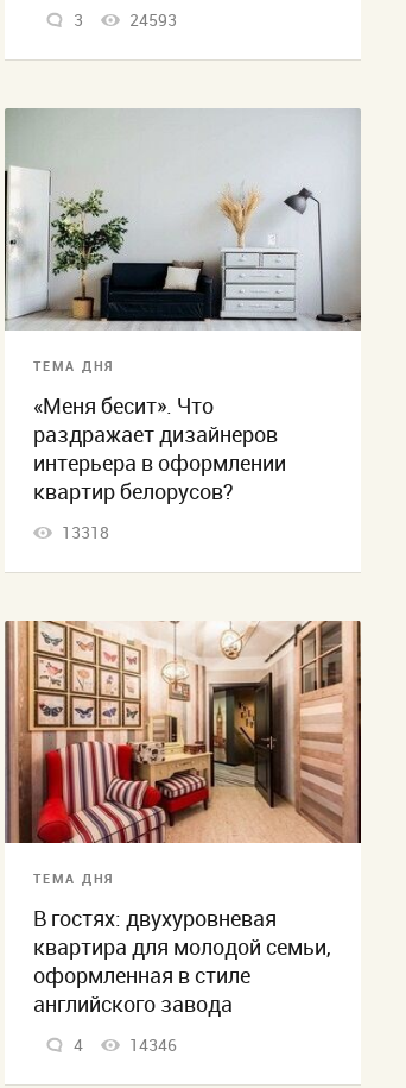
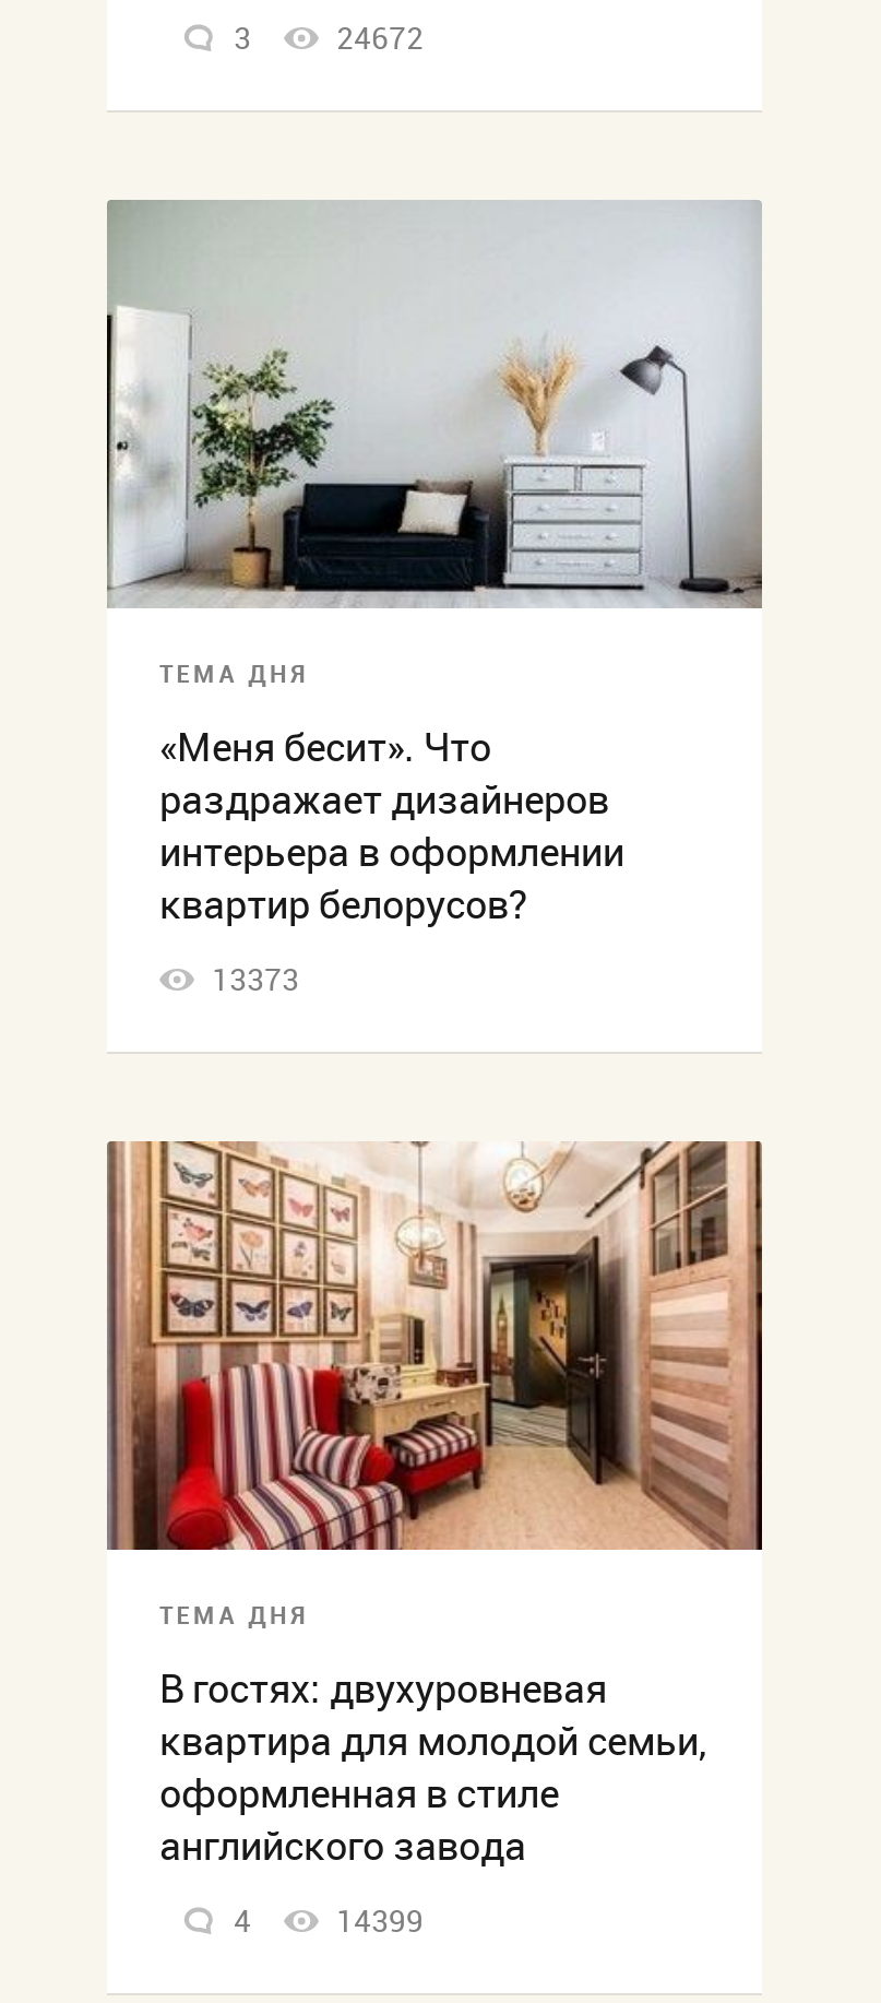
[129,11,177,30] 24593 -> [336,21,424,56] 24672
[62,523,109,542] 13318 -> [212,962,299,997] 13373
[129,1036,177,1055] 14346 -> [336,1904,424,1939] 14399

